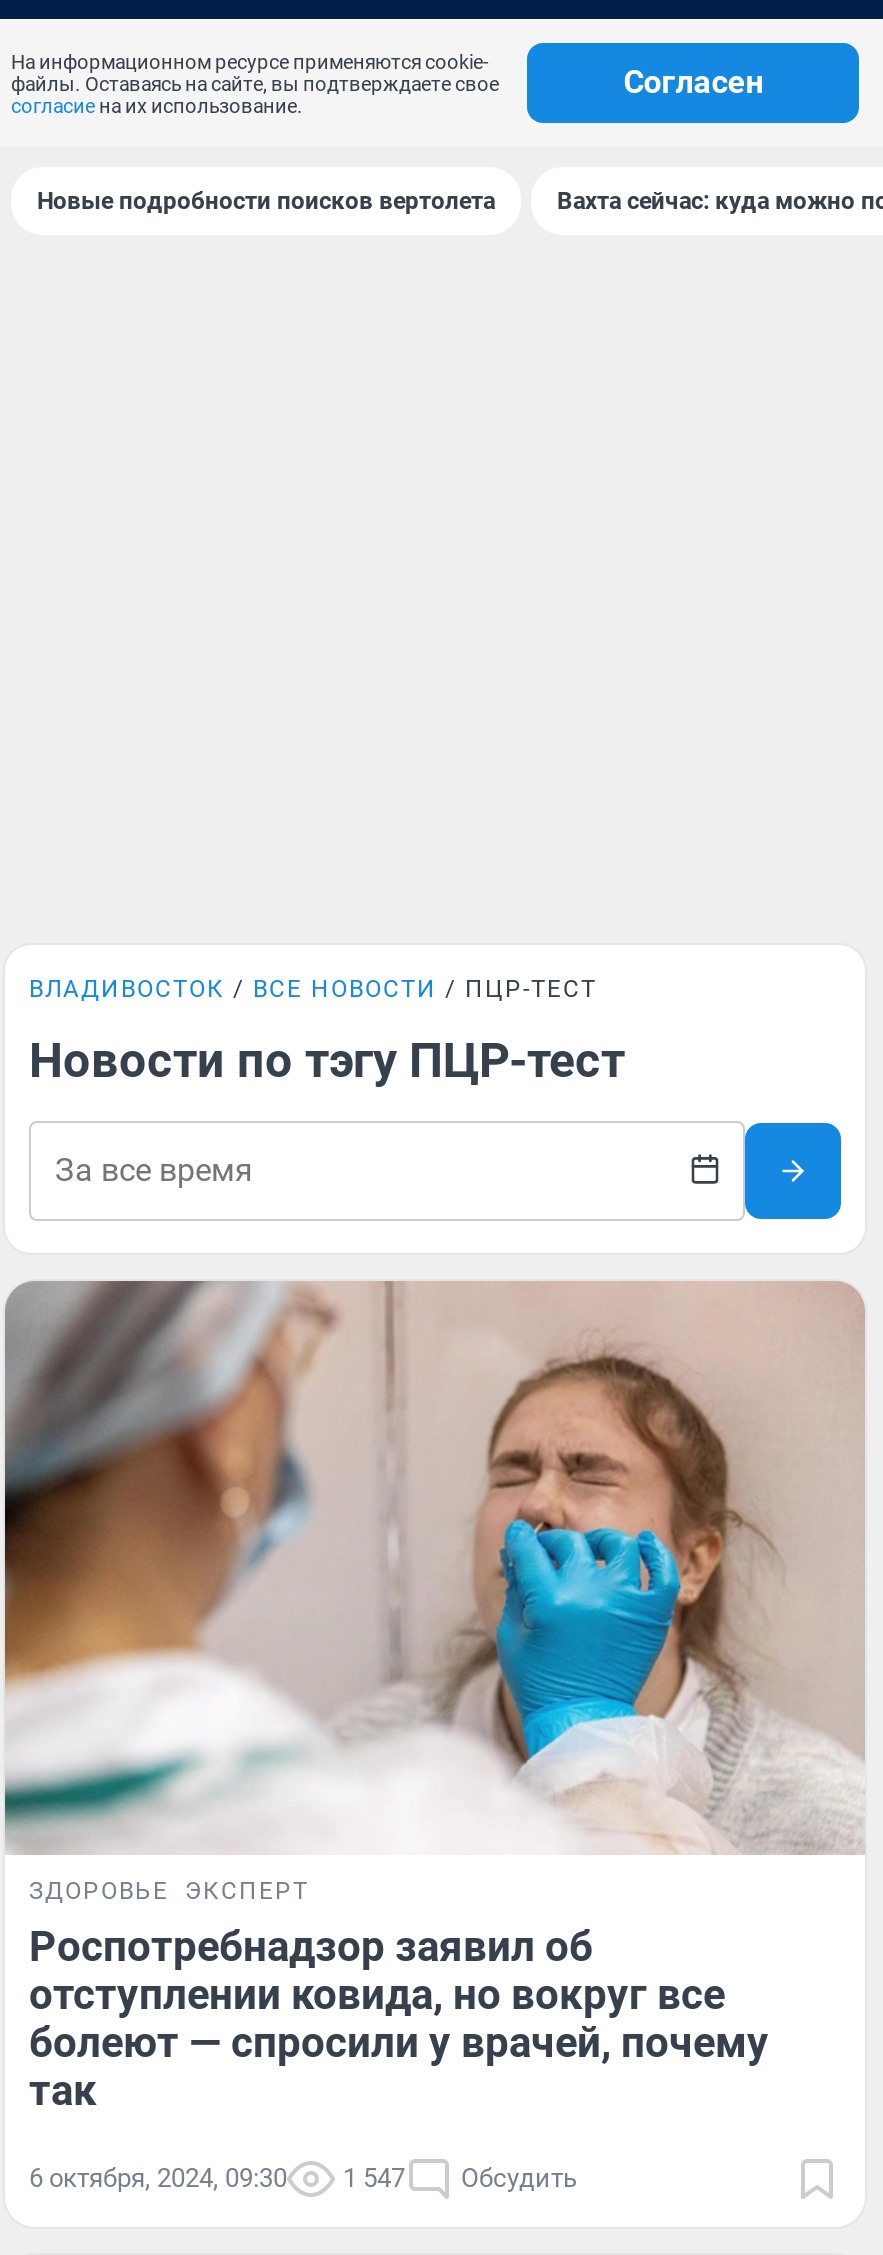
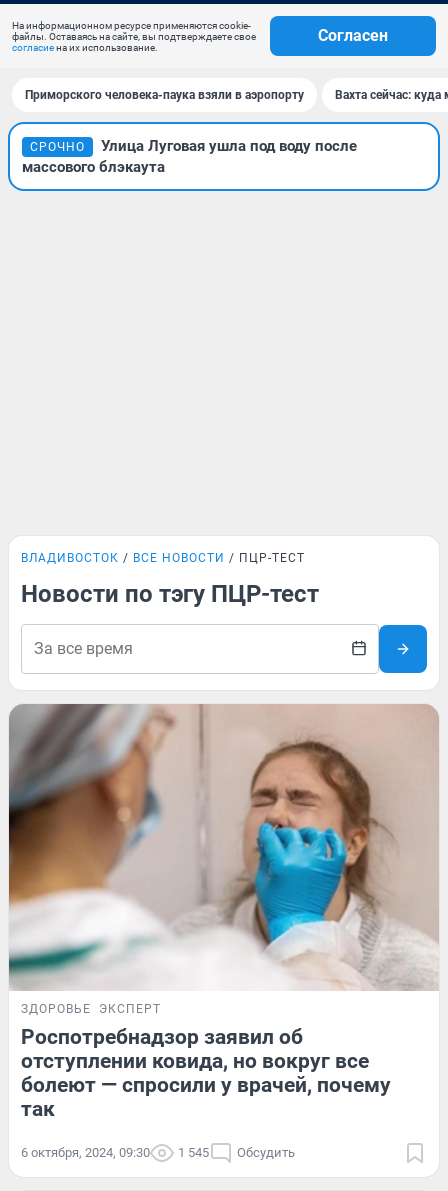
[37,187,495,215] Новые подробности поисков вертолета -> [25,88,304,102] Приморского человека-паука взяли в аэропорту
none -> [7,121,441,192] [image] | СРОЧНО | Улица Луговая ушла под воду после | массового блэкаута
[29,2162,577,2192] 6 октября, 2024, 09:30 1 547 Обсудить -> [21,1145,295,1160] 6 октября, 2024, 09:30 1 545 Обсудить

